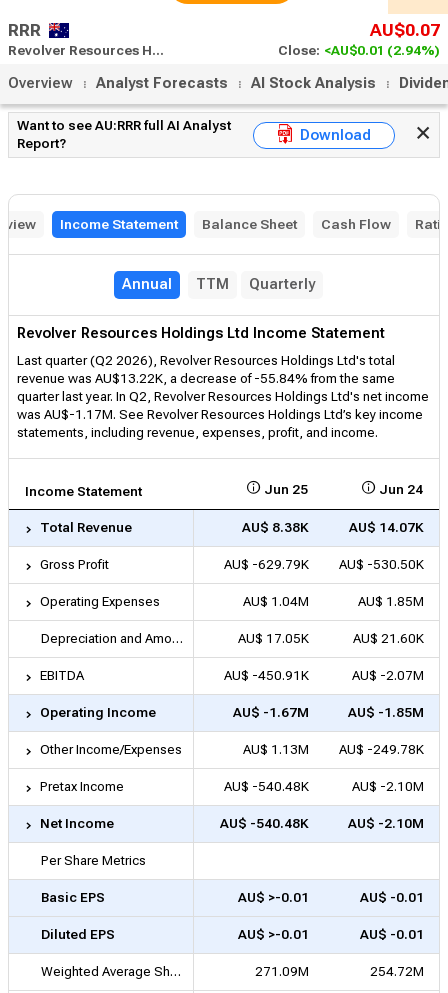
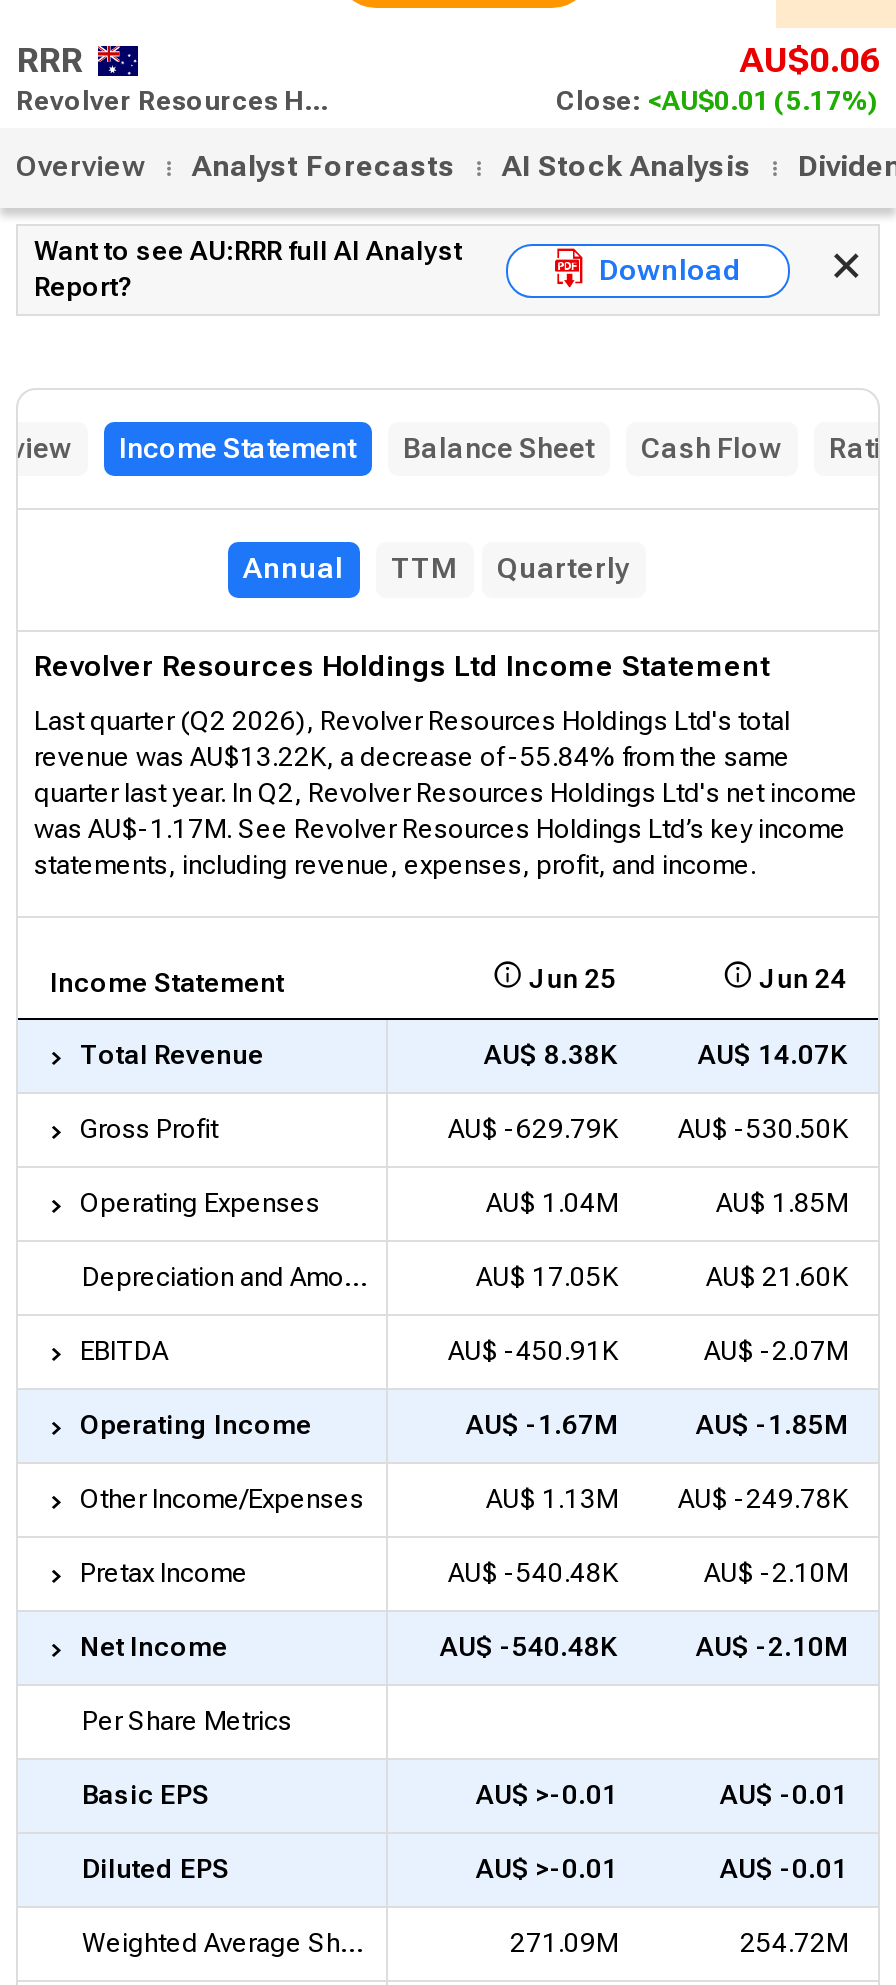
[278,20,440,58] AU$0.07 | Close: <AU$0.01 (2.94%) -> [556,40,880,116] AU$0.06 | Close: <AU$0.01 (5.17%)

